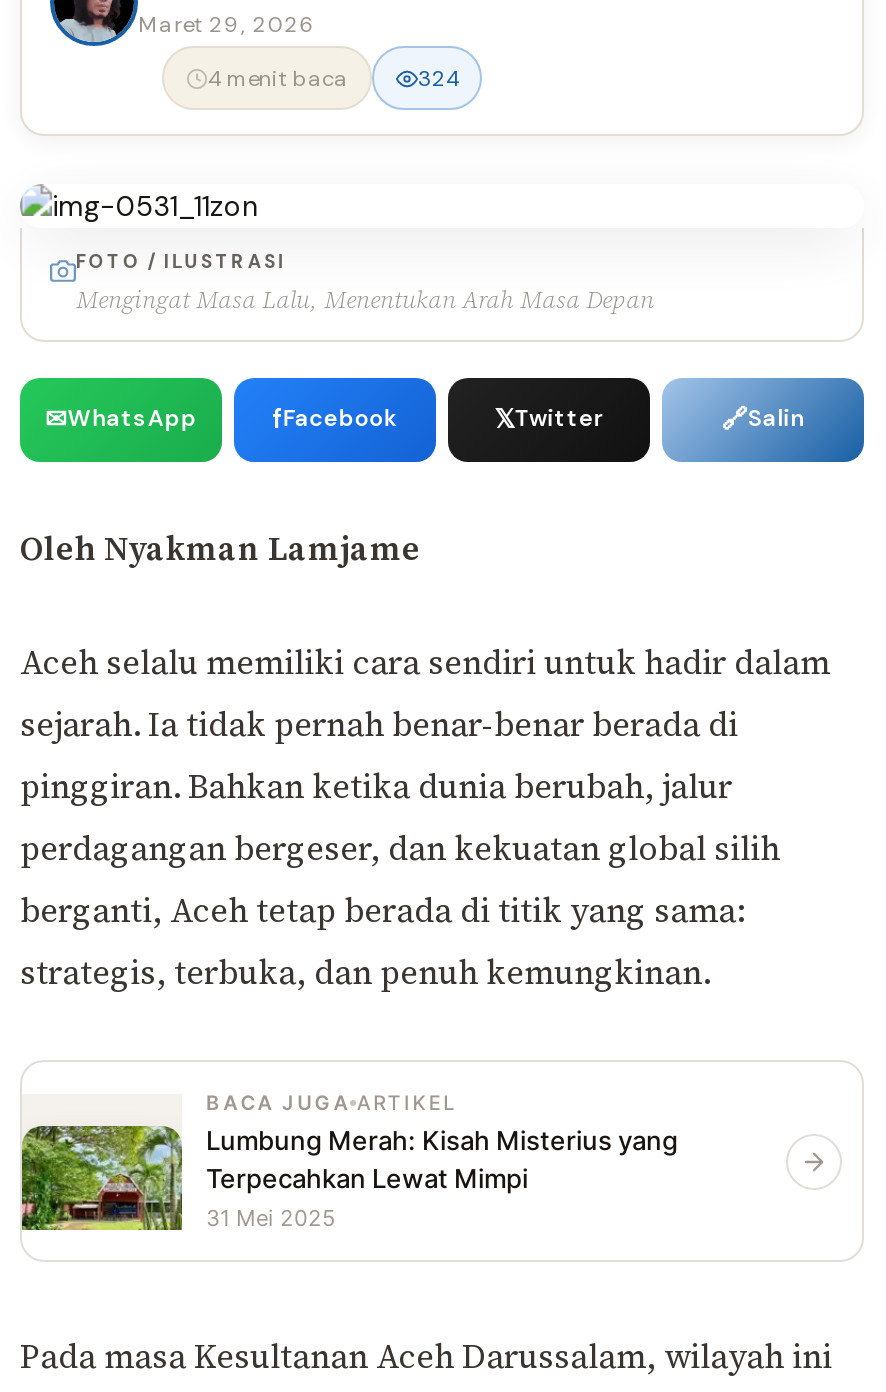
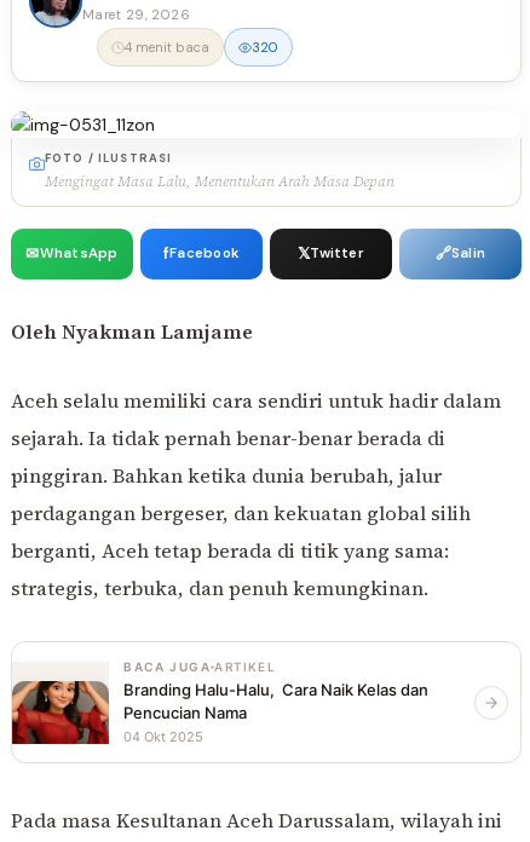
[418,64,458,92] 324 -> [252,39,278,56] 320
[20,1124,678,1233] [image] | Lumbung Merah: Kisah Misterius yang | Terpecahkan Lewat Mimpi | 31 Mei 2025 -> [11,680,428,746] [image] | Branding Halu-Halu, Cara Naik Kelas dan | Pencucian Nama | 04 Okt 2025

